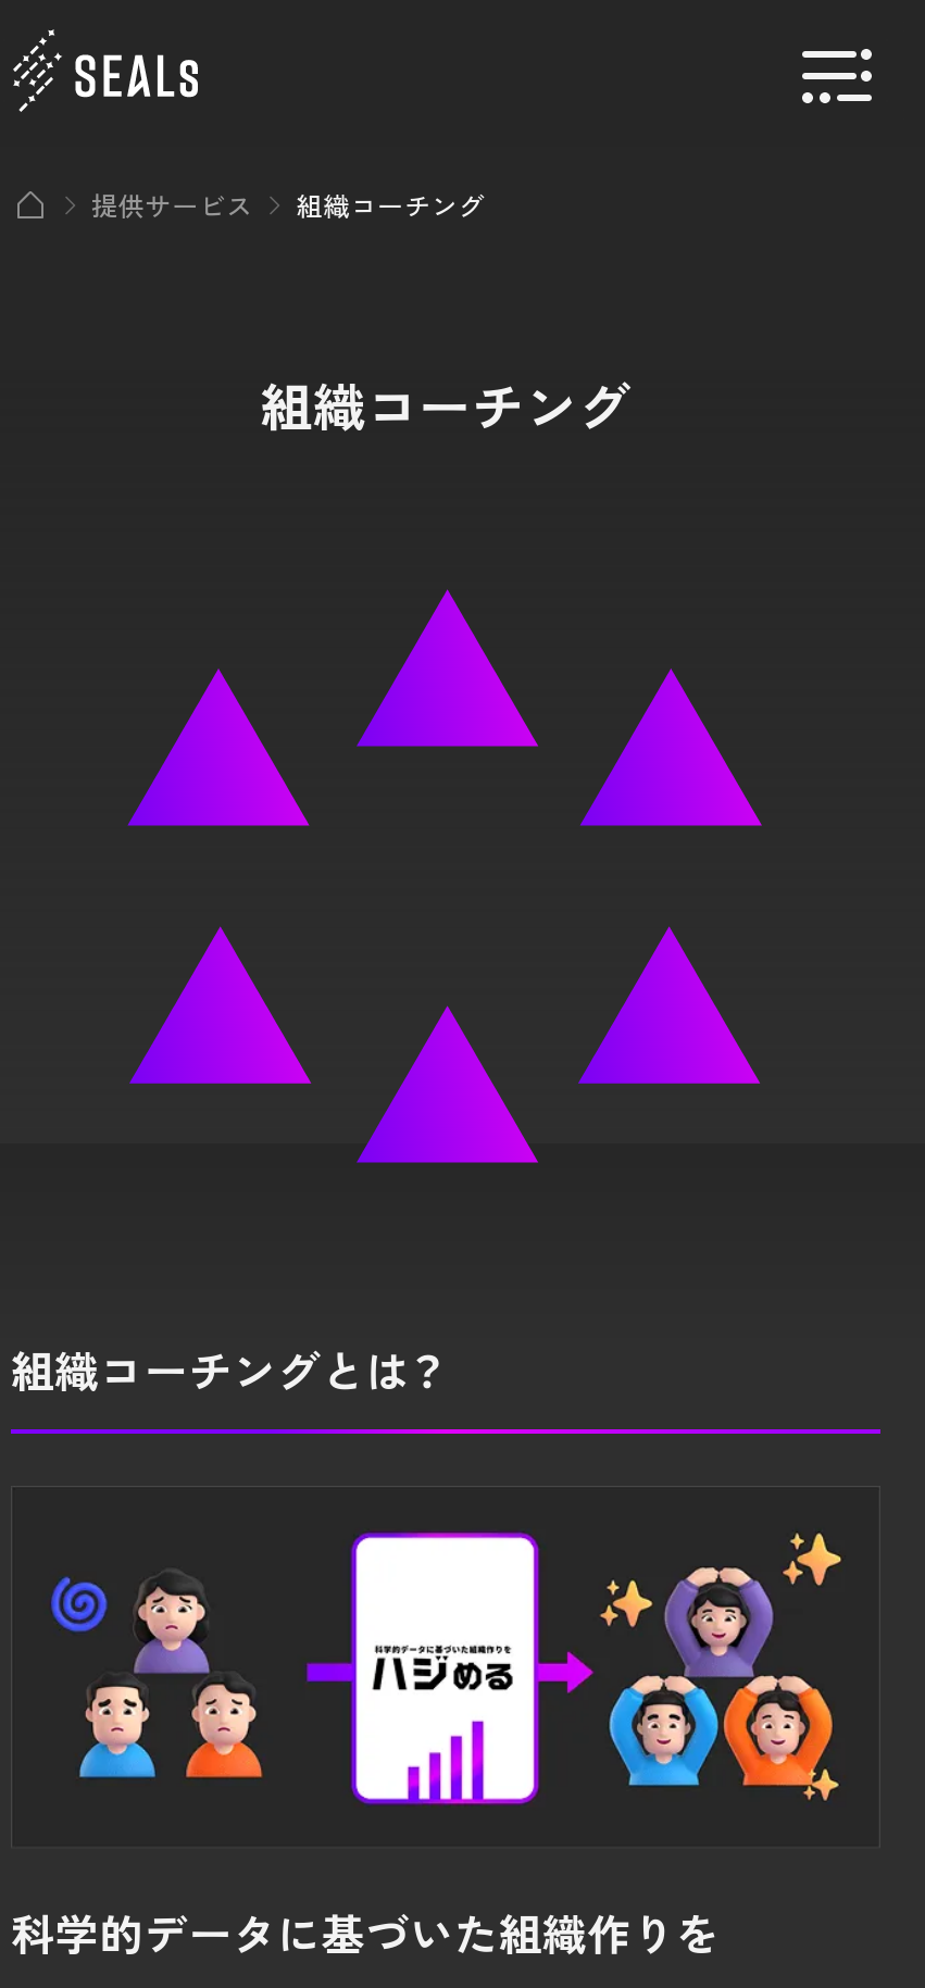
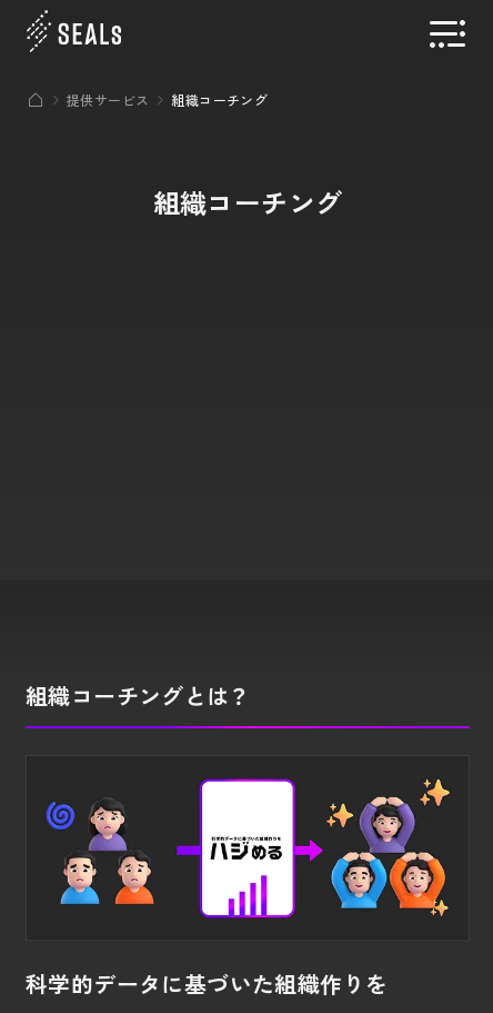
[357,590,539,749] [image] -> none
[126,668,311,827] [image] -> none
[580,668,763,827] [image] -> none
[128,927,311,1086] [image] -> none
[578,927,761,1086] [image] -> none
[357,1005,539,1164] [image] -> none

